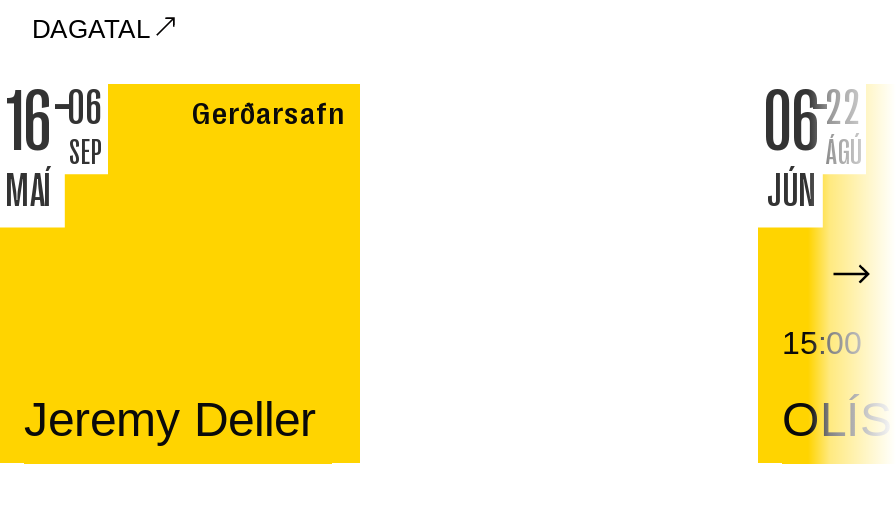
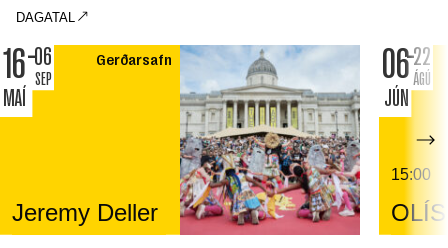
none -> [179,44,361,236] [image]

